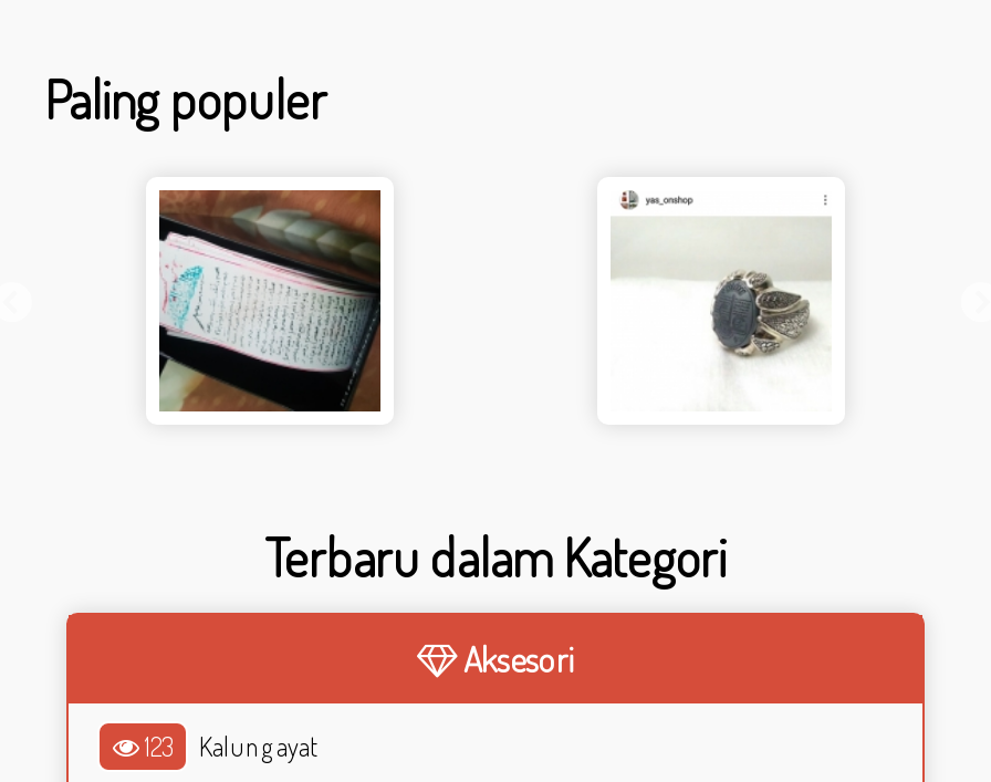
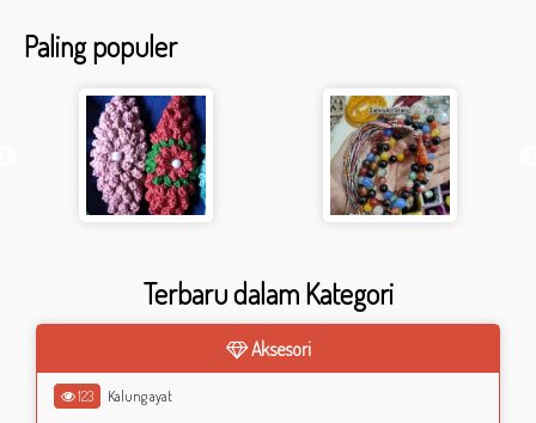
[157,188,383,414] [image] -> [85,94,207,216] [image]
[611,190,832,411] [image] -> [329,94,451,216] [image]

